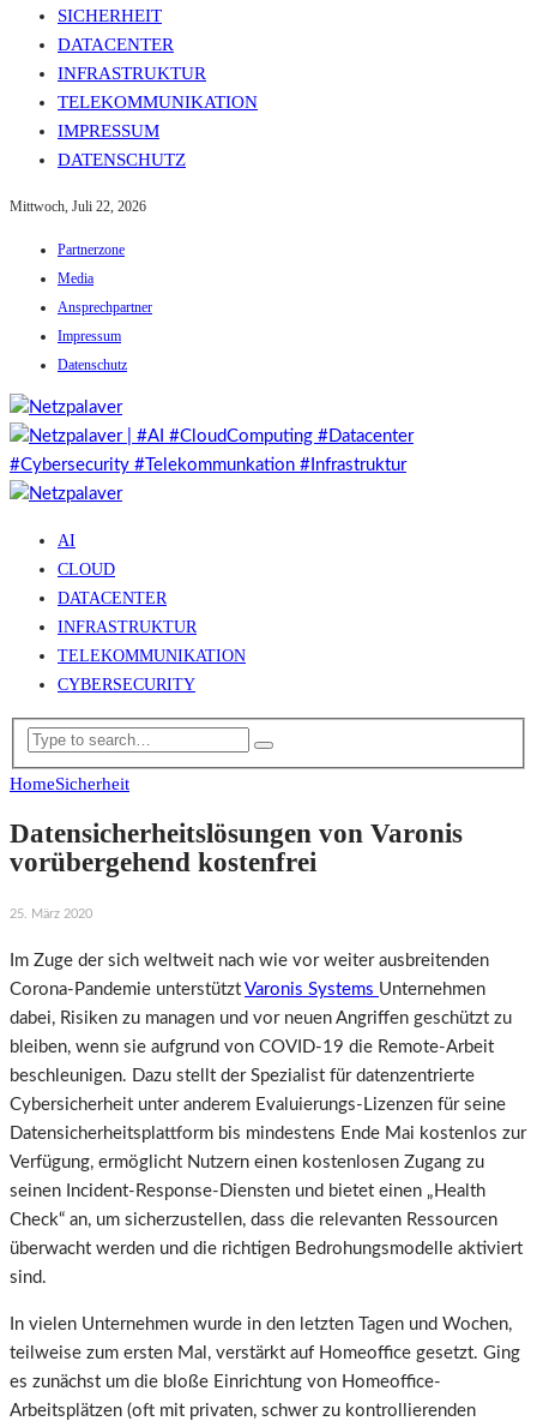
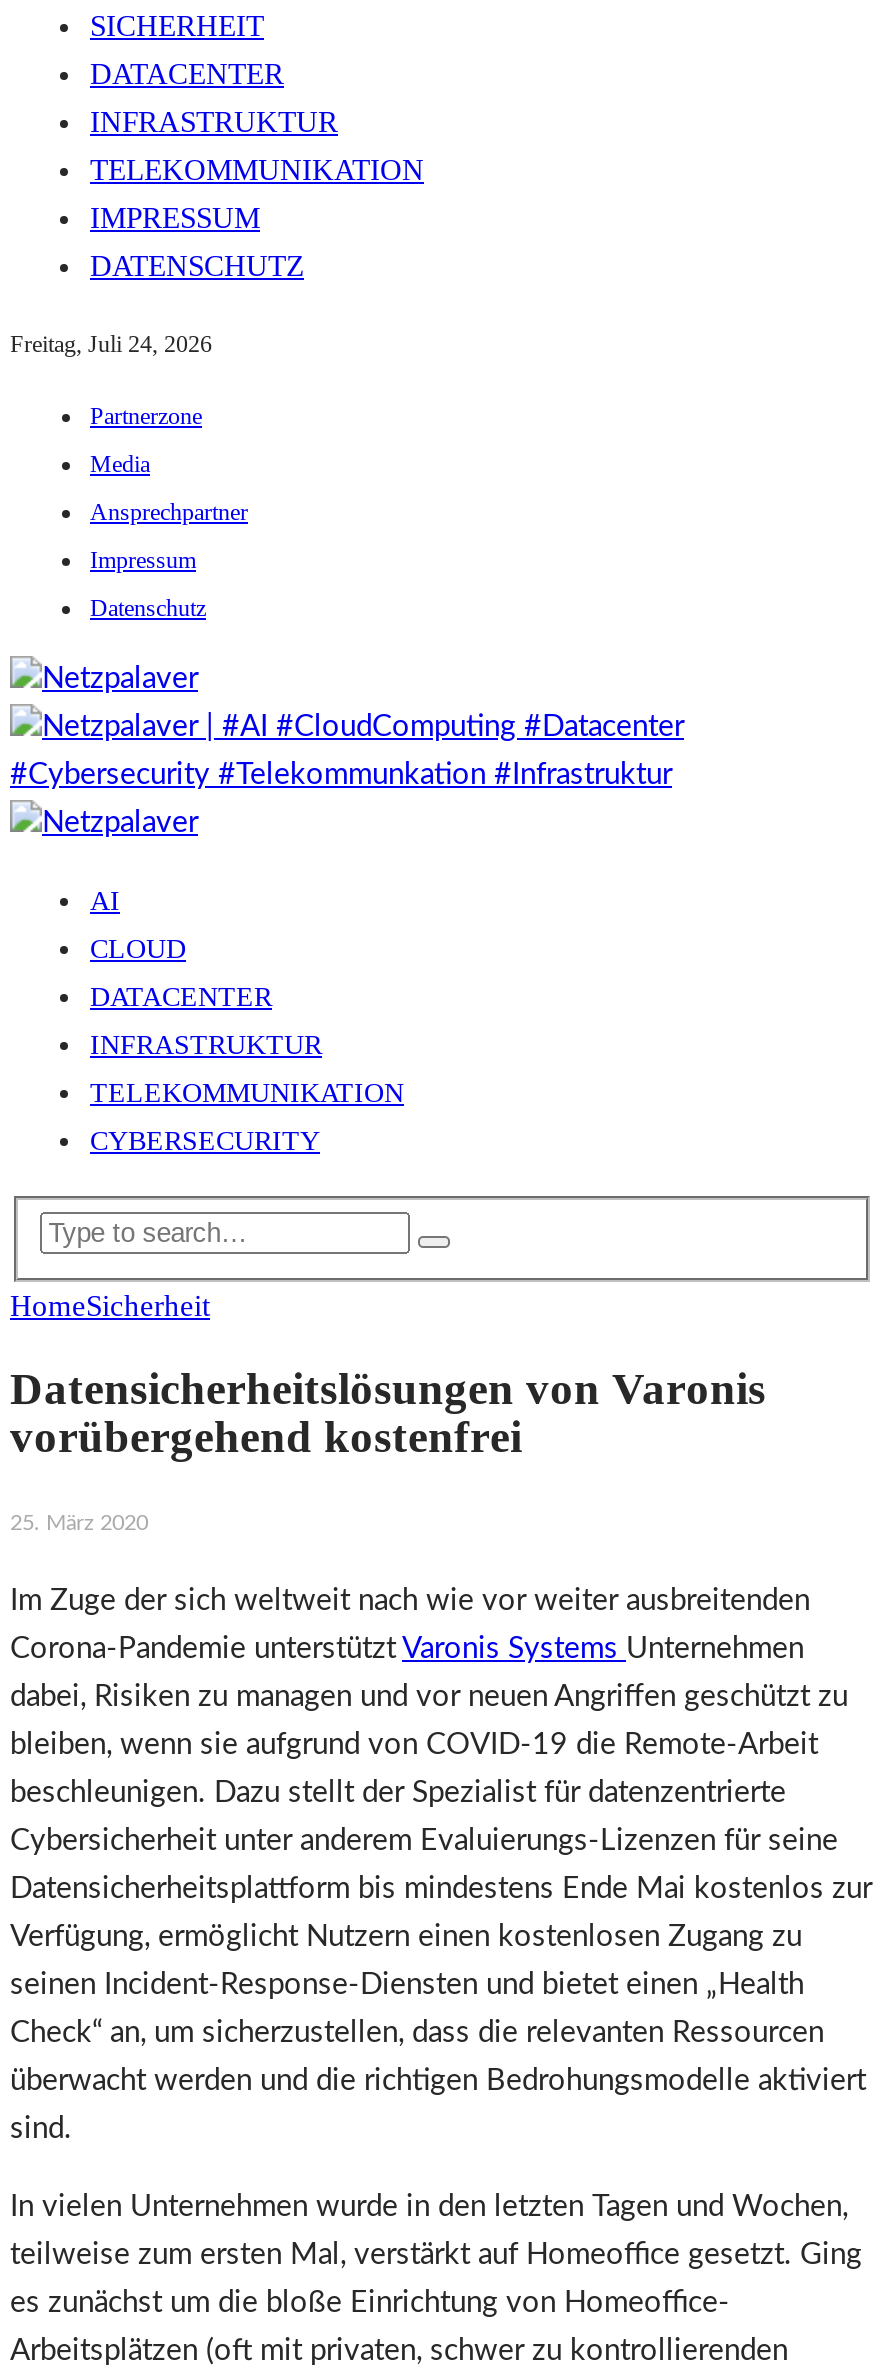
[10,198,146,215] Mittwoch, Juli 22, 2026 -> [10,330,212,358] Freitag, Juli 24, 2026

